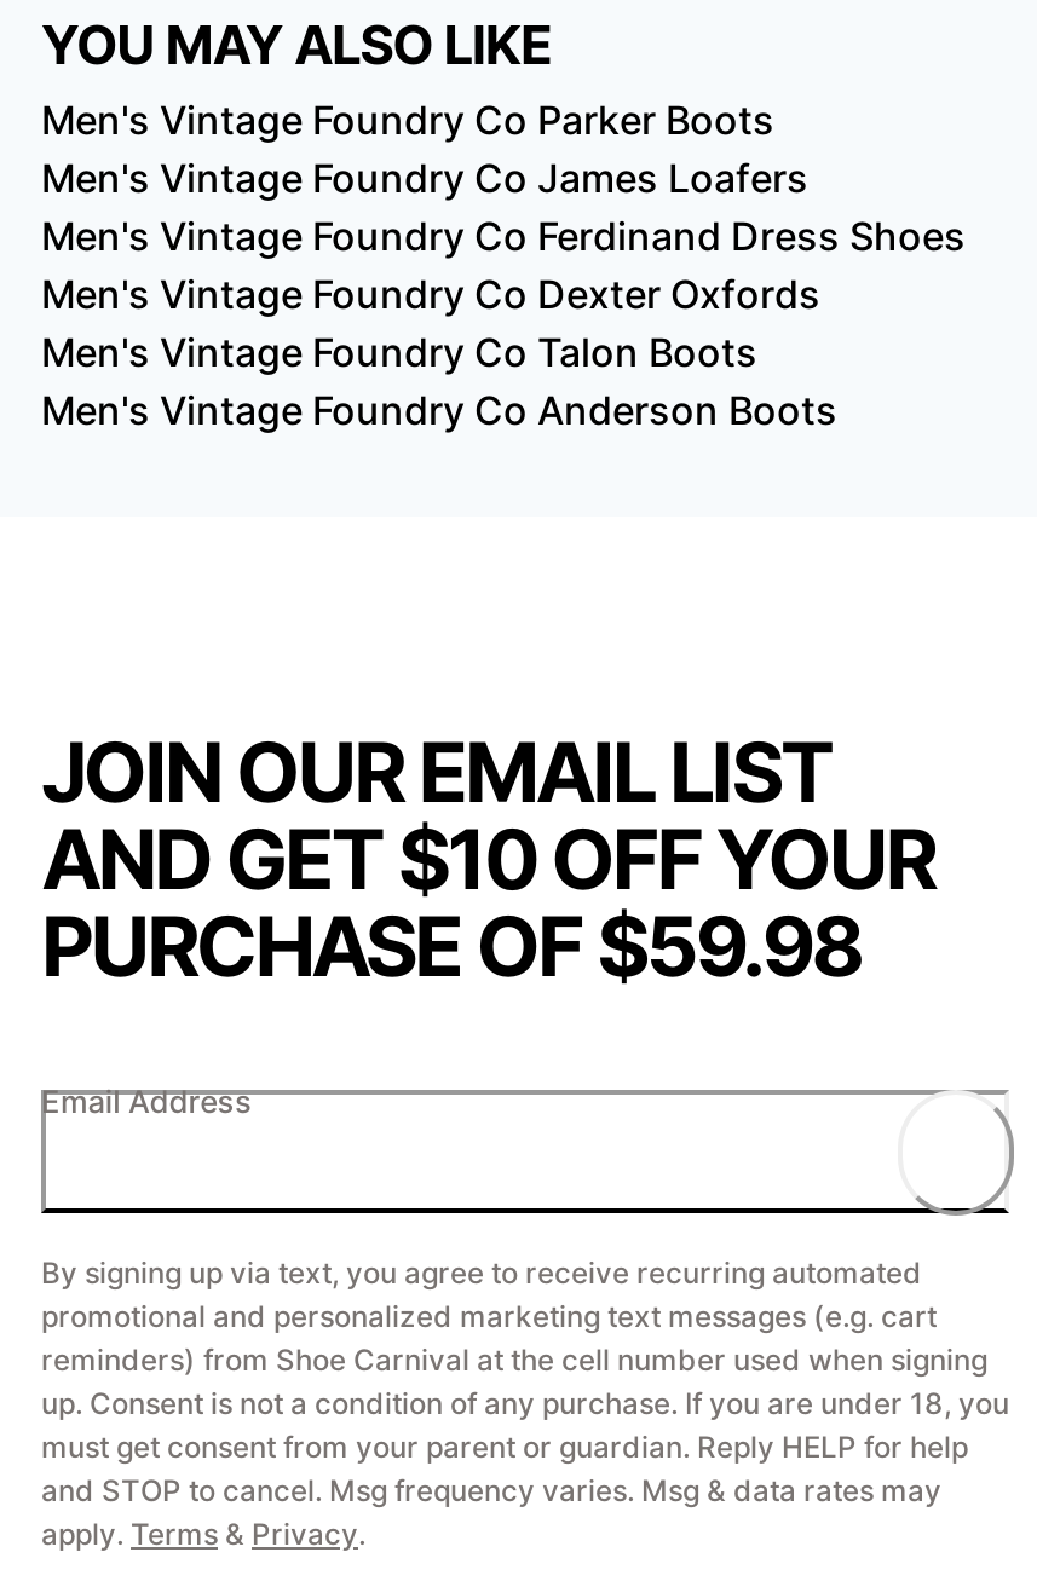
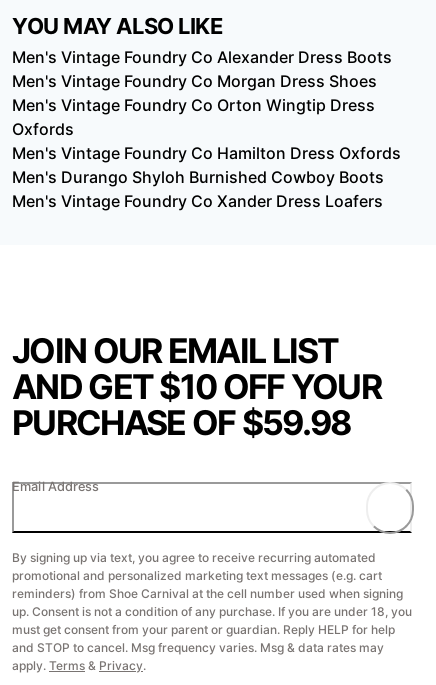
[41,96,966,435] Men's Vintage Foundry Co Parker Boots | Men's Vintage Foundry Co James Loafers | Men's Vintage Foundry Co Ferdinand Dress Shoes | Men's Vintage Foundry Co Dexter Oxfords | Men's Vintage Foundry Co Talon Boots | Men's Vintage Foundry Co Anderson Boots -> [12,47,401,211] Men's Vintage Foundry Co Alexander Dress Boots | Men's Vintage Foundry Co Morgan Dress Shoes | Men's Vintage Foundry Co Orton Wingtip Dress | Oxfords | Men's Vintage Foundry Co Hamilton Dress Oxfords | Men's Durango Shyloh Burnished Cowboy Boots | Men's Vintage Foundry Co Xander Dress Loafers

